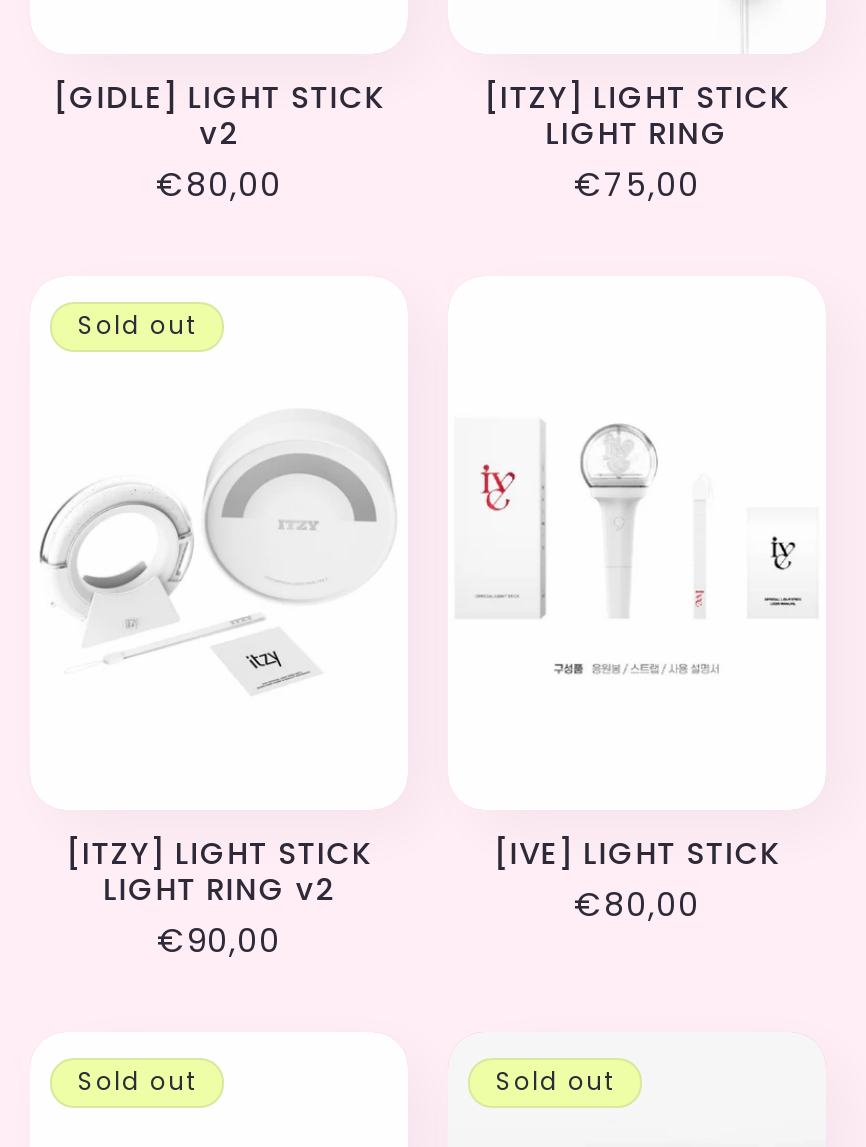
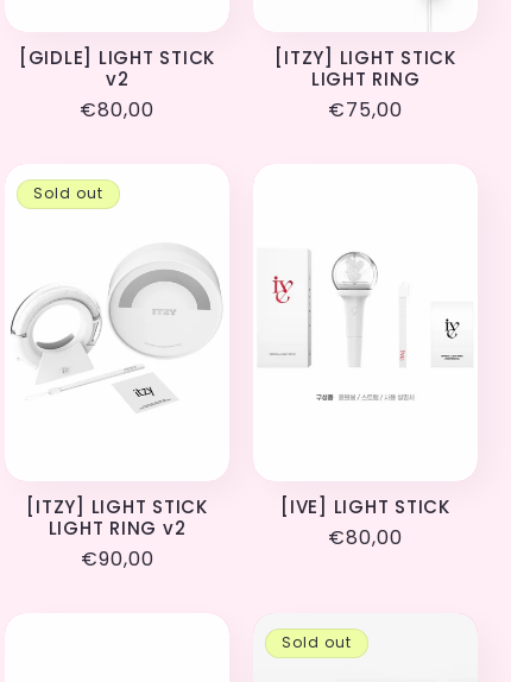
[78,1065,196,1099] Sold out -> none

